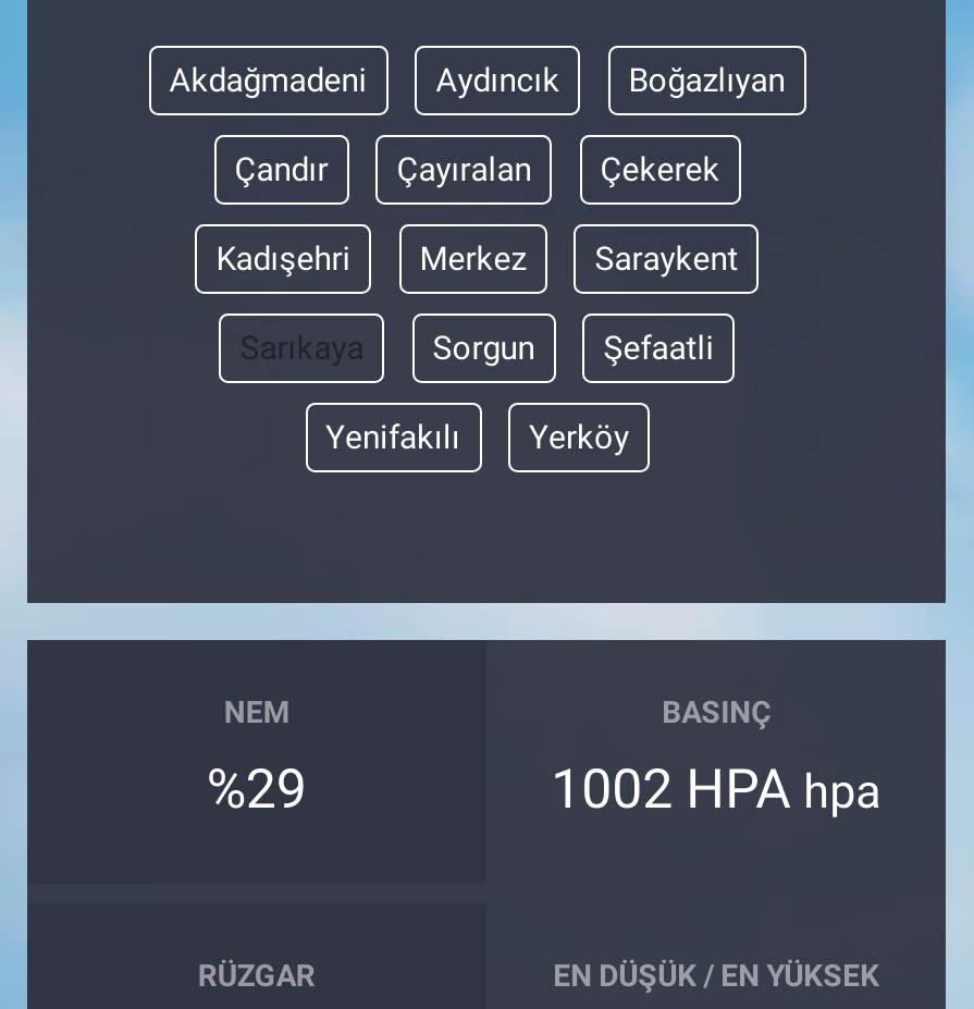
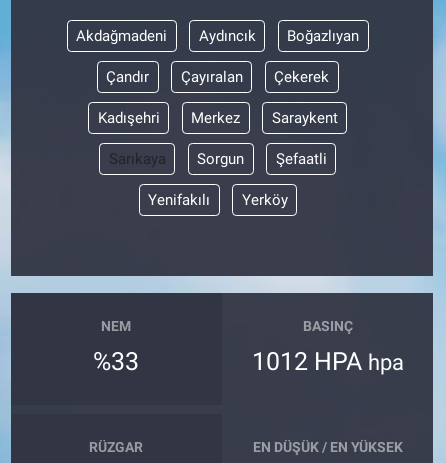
[207,757,307,820] %29 -> [93,347,139,376] %33
[551,757,882,820] 1002 HPA hpa -> [252,347,404,376] 1012 HPA hpa

